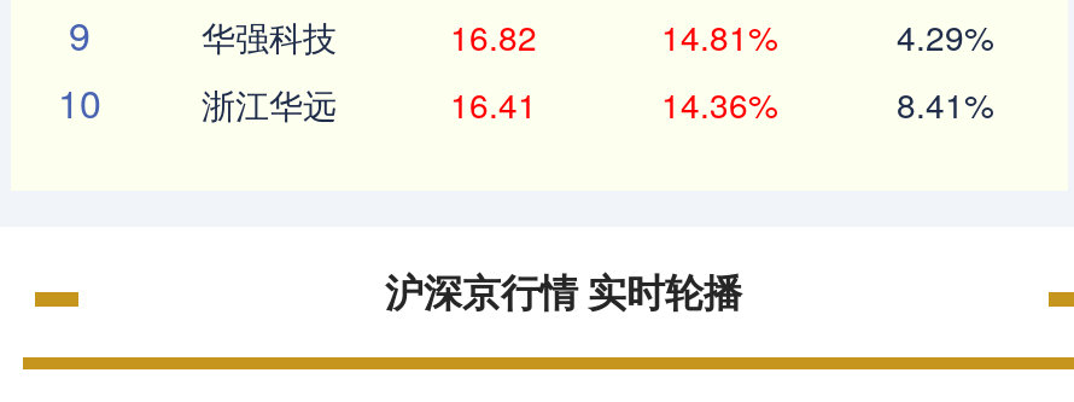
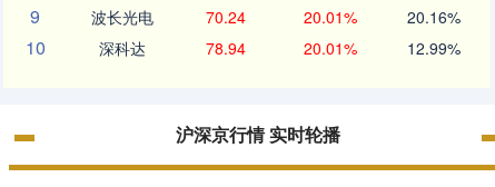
[202,12,993,60] 华强科技 | 16.82 | 14.81% | 4.29% -> [91,6,461,28] 波长光电 | 70.24 | 20.01% | 20.16%
[202,80,993,128] 浙江华远 | 16.41 | 14.36% | 8.41% -> [99,37,461,59] 深科达 | 78.94 | 20.01% | 12.99%

